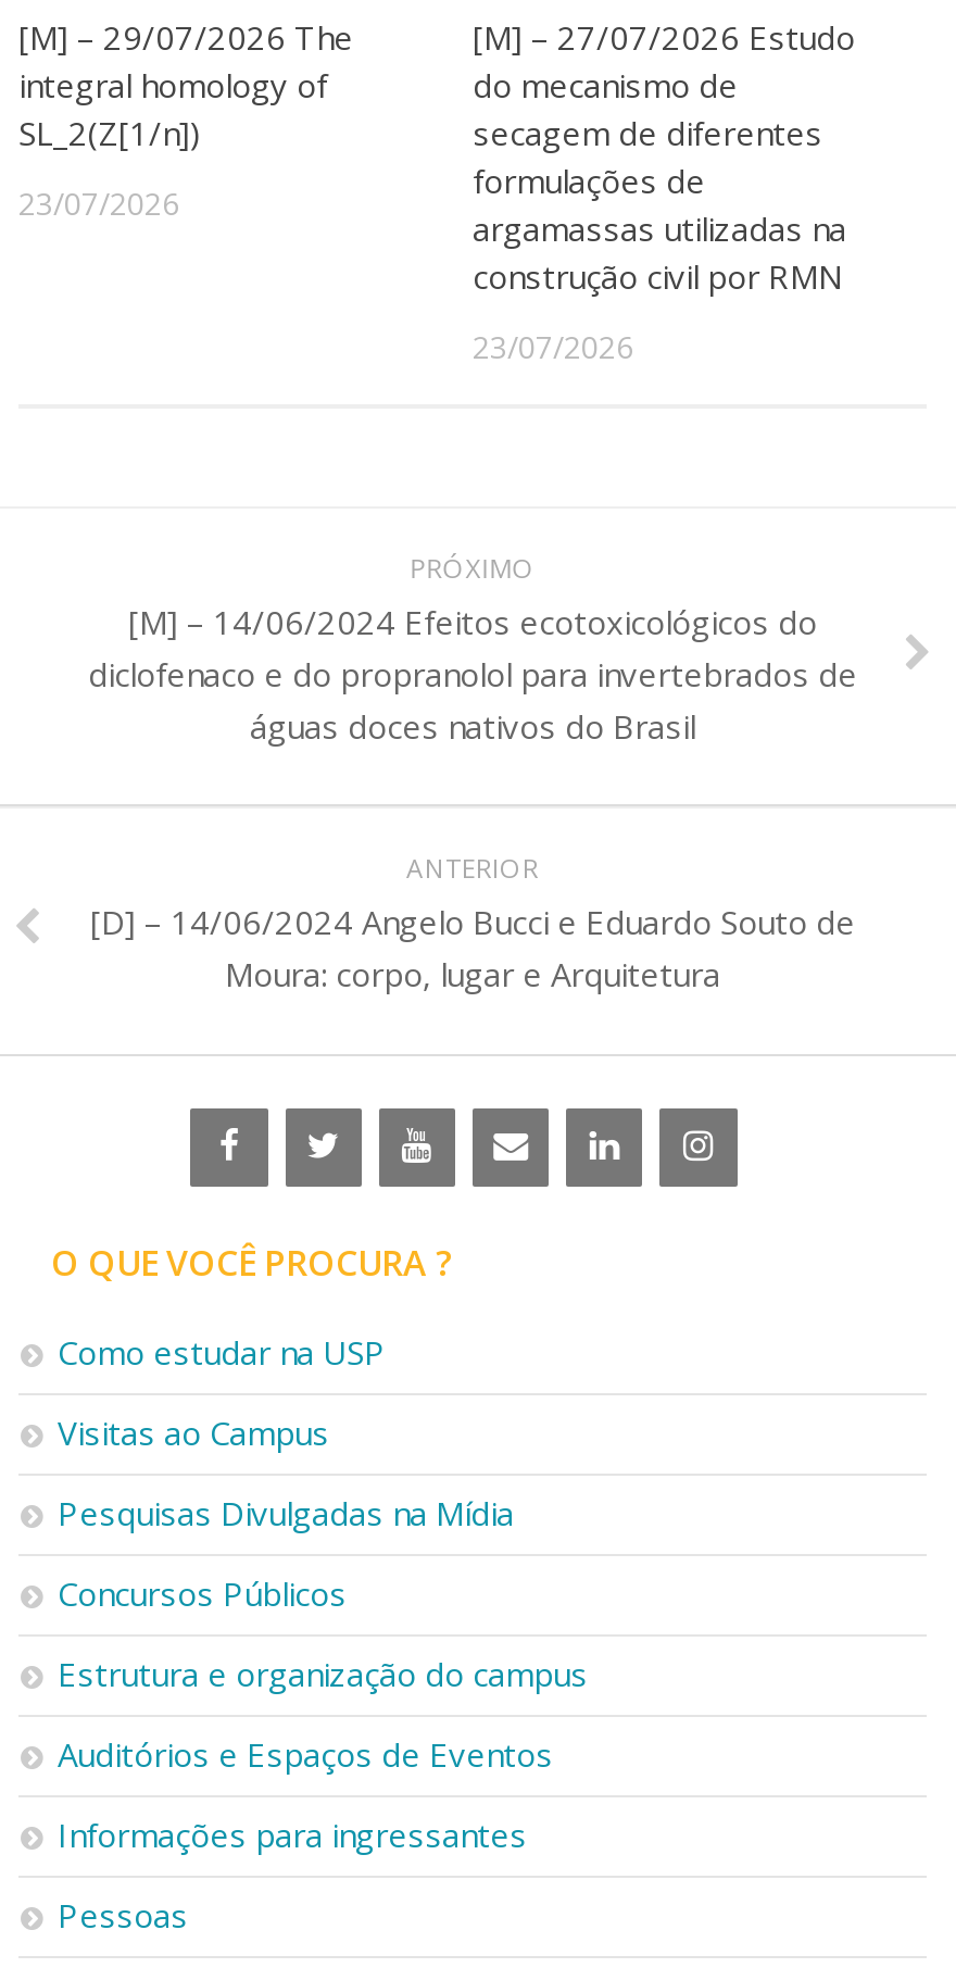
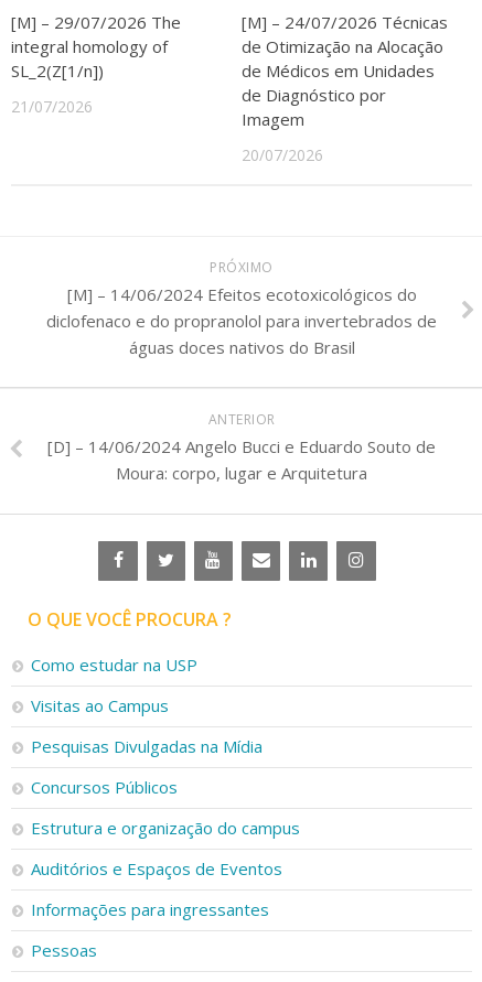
[473,15,855,297] [M] – 27/07/2026 Estudo | do mecanismo de | secagem de diferentes | formulações de | argamassas utilizadas na | construção civil por RMN -> [242,11,448,130] [M] – 24/07/2026 Técnicas | de Otimização na Alocação | de Médicos em Unidades | de Diagnóstico por | Imagem
[18,182,179,223] 23/07/2026 -> [11,96,93,116] 21/07/2026
[473,325,633,367] 23/07/2026 -> [242,144,323,165] 20/07/2026

